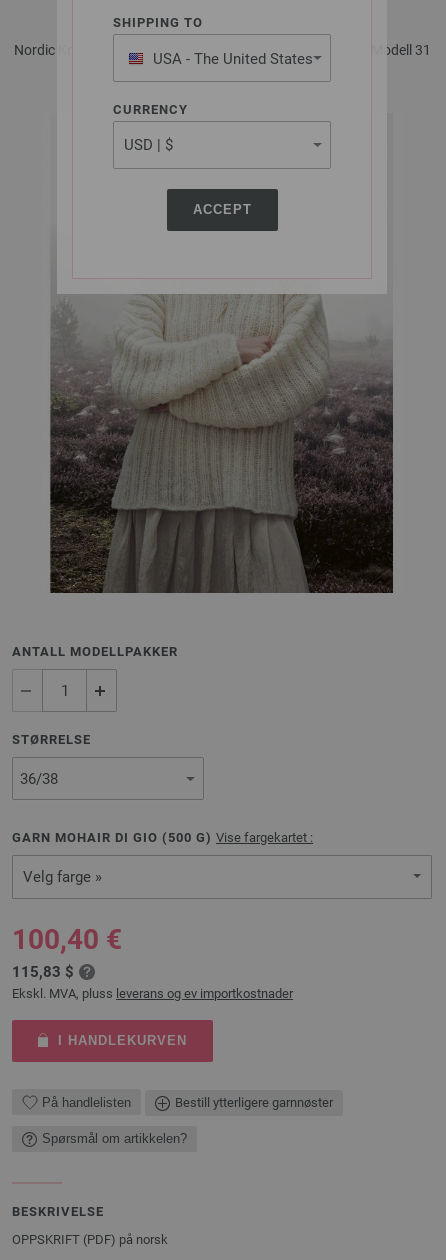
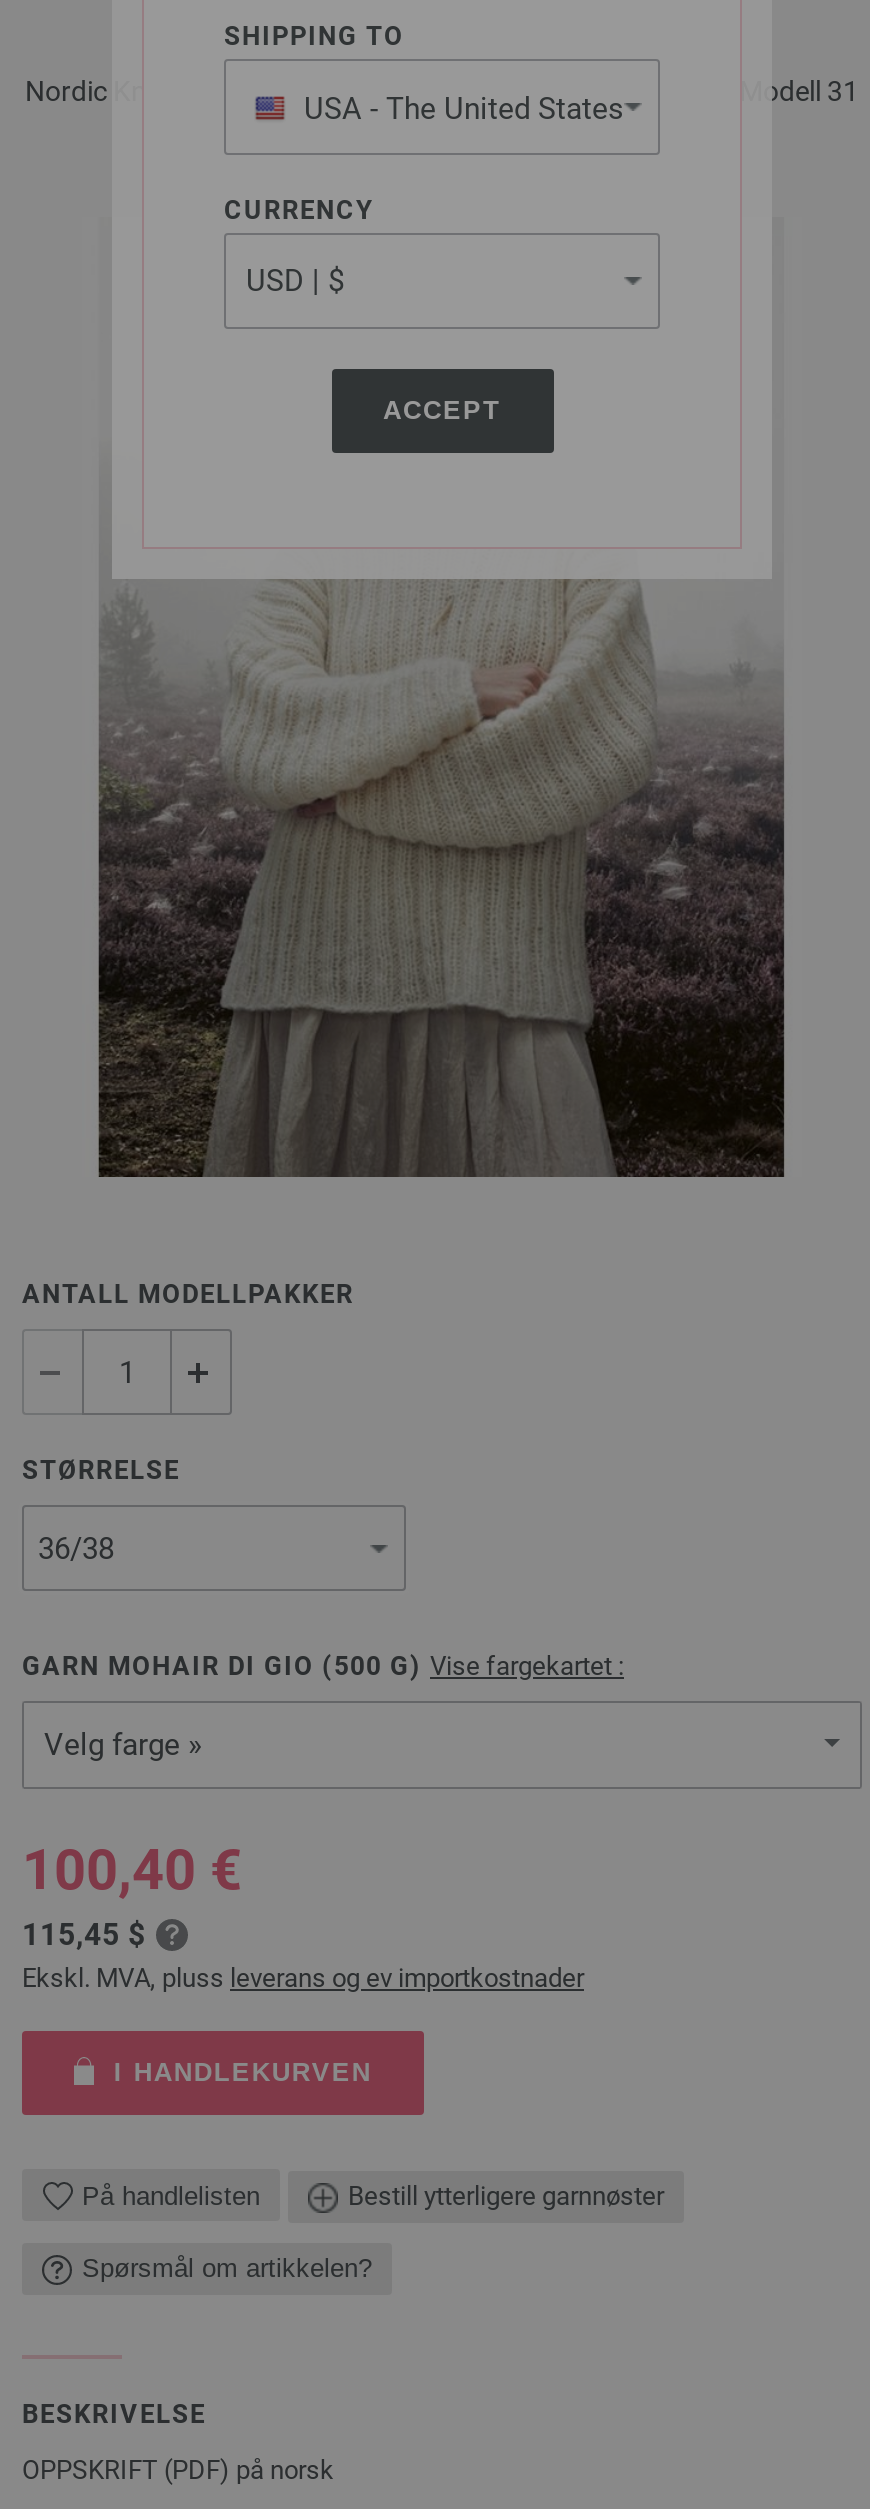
[12,963,74,981] 115,83 $ -> [22,1917,146,1953] 115,45 $

